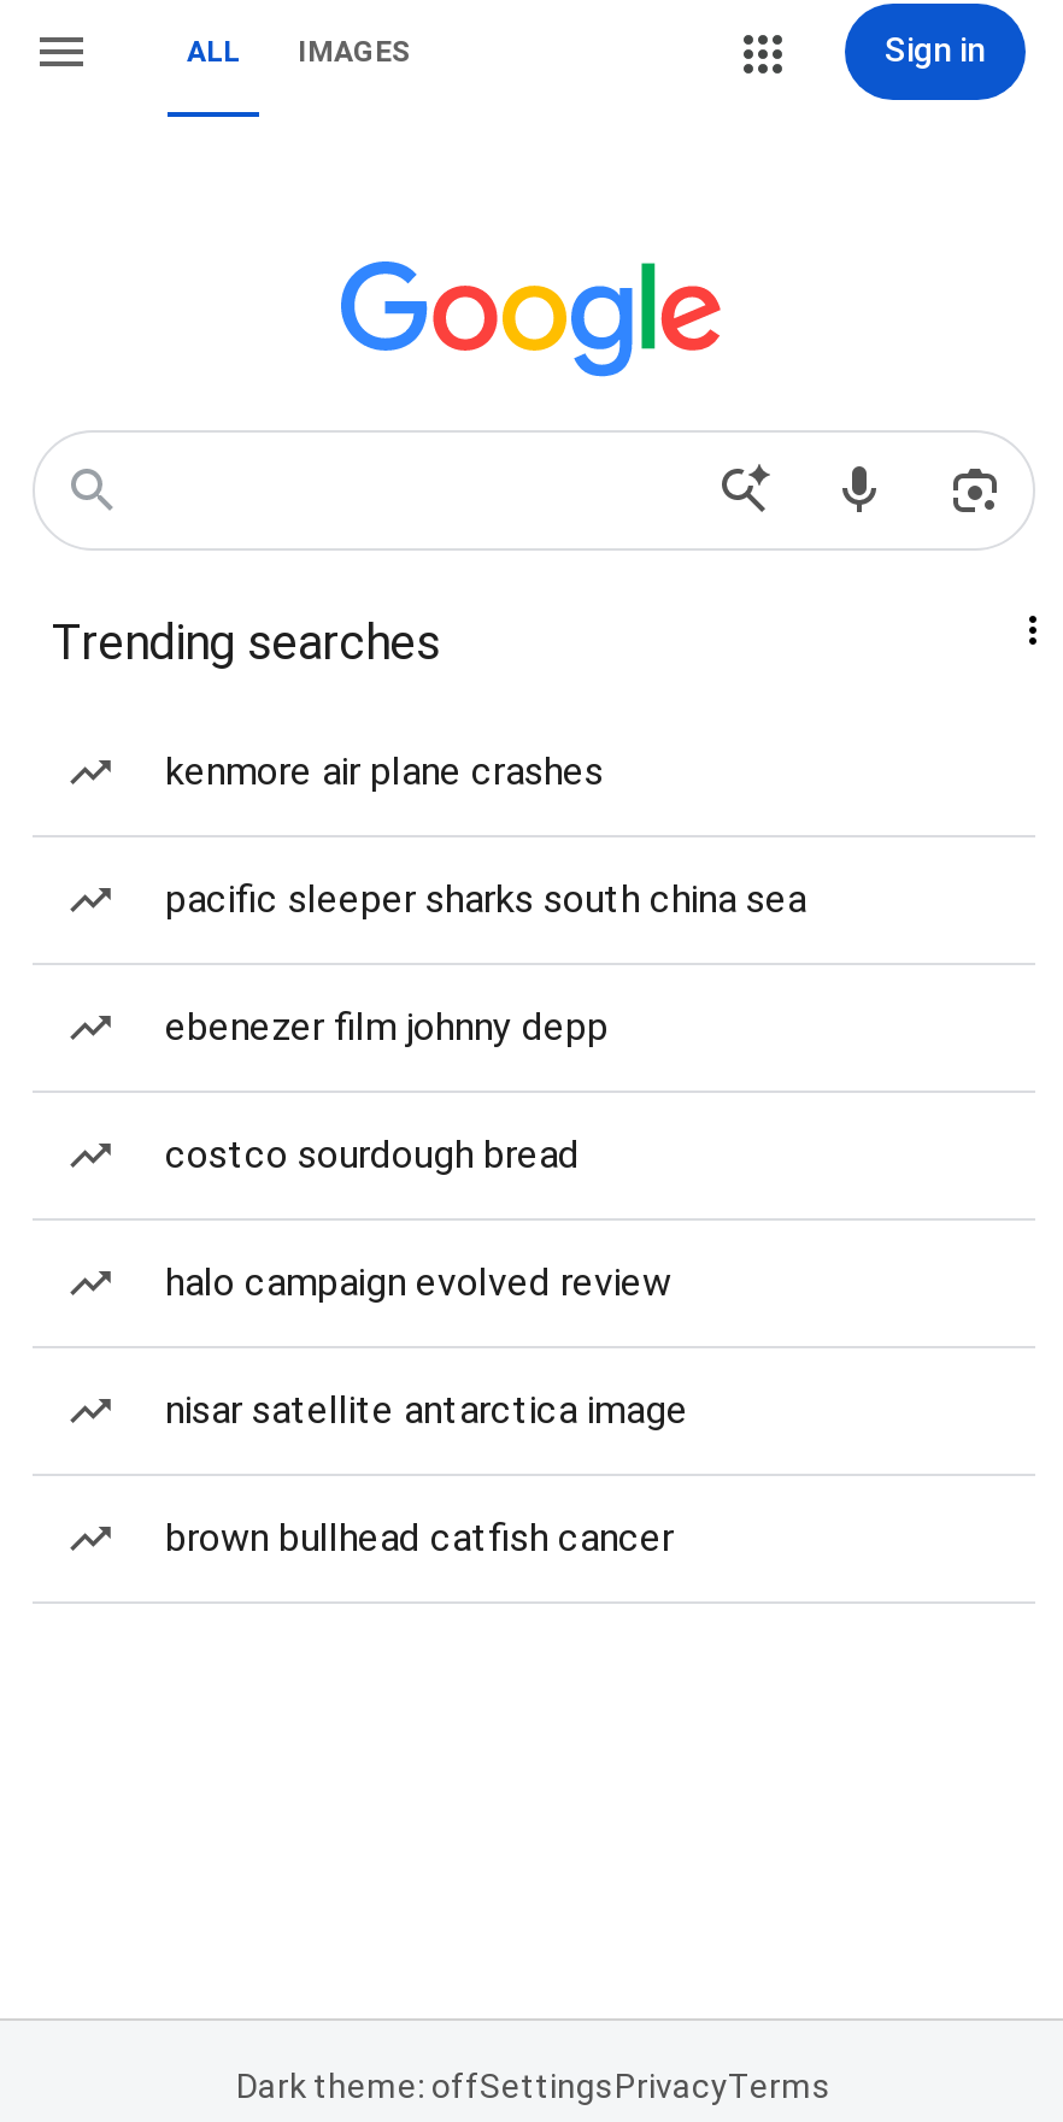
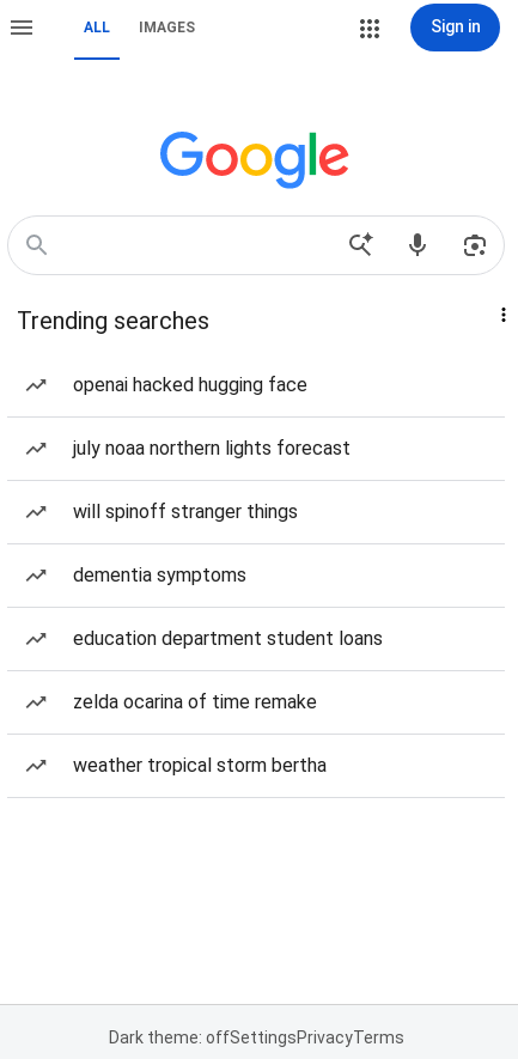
[165,748,604,794] kenmore air plane crashes -> [73,373,307,396] openai hacked hugging face
[165,876,806,922] pacific sleeper sharks south china sea -> [73,437,351,459] july noaa northern lights forecast
[165,1004,609,1050] ebenezer film johnny depp -> [73,500,298,523] will spinoff stranger things
[165,1131,580,1177] costco sourdough bread -> [73,564,246,586] dementia symptoms
[165,1259,671,1305] halo campaign evolved review -> [73,627,383,650] education department student loans
[165,1387,688,1433] nisar satellite antarctica image -> [73,690,317,713] zelda ocarina of time remake
[165,1515,674,1560] brown bullhead catfish cancer -> [73,754,327,777] weather tropical storm bertha

